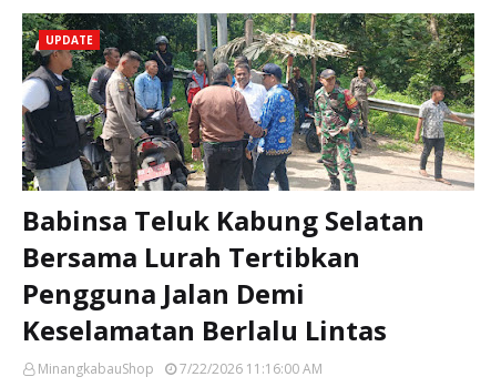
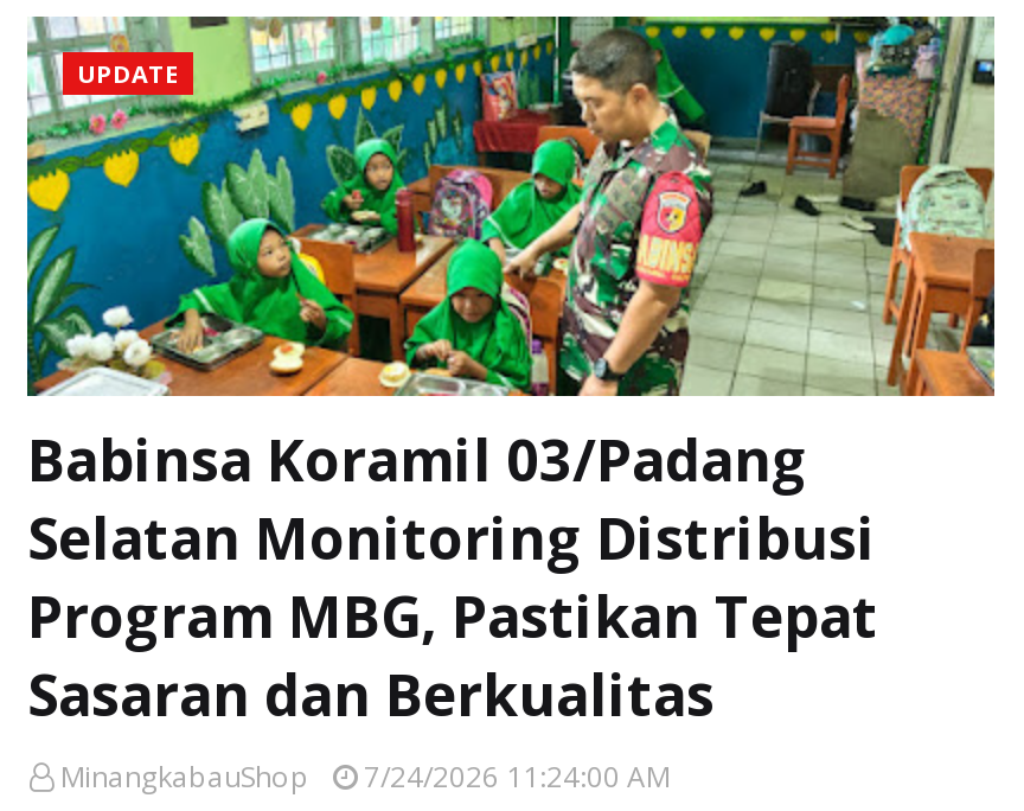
[21,12,475,348] [image] | Babinsa Teluk Kabung Selatan | Bersama Lurah Tertibkan | Pengguna Jalan Demi | Keselamatan Berlalu Lintas -> [25,14,997,733] [image] | Babinsa Koramil 03/Padang | Selatan Monitoring Distribusi | Program MBG, Pastikan Tepat | Sasaran dan Berkualitas
[38,359,323,378] MinangkabauShop 7/22/2026 11:16:00 AM -> [60,756,670,797] MinangkabauShop 7/24/2026 11:24:00 AM

